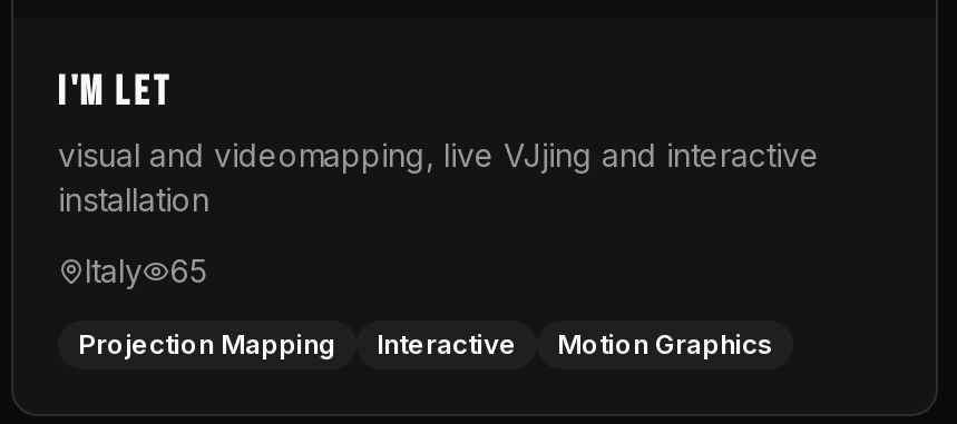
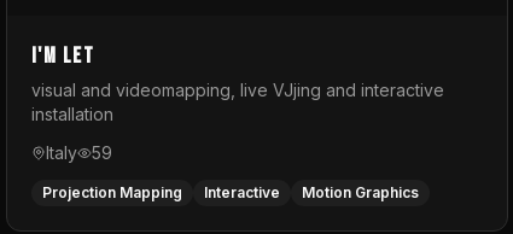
[85,251,207,289] Italy 65 -> [46,142,112,163] Italy 59

